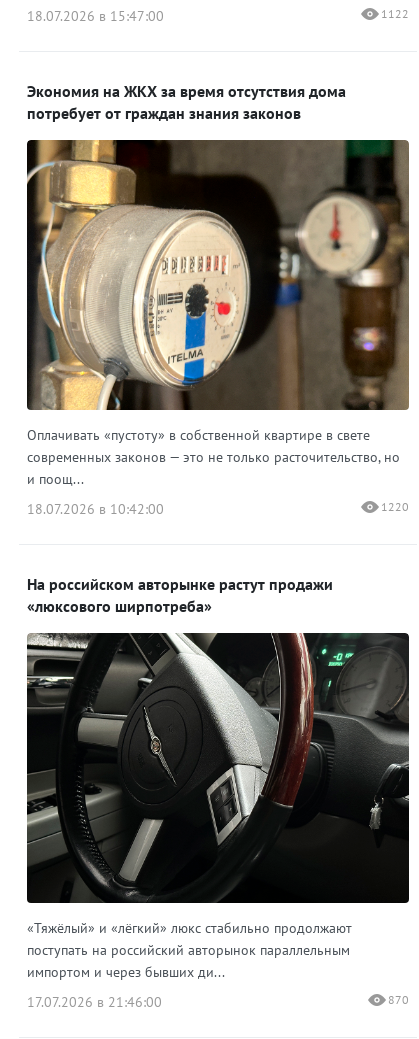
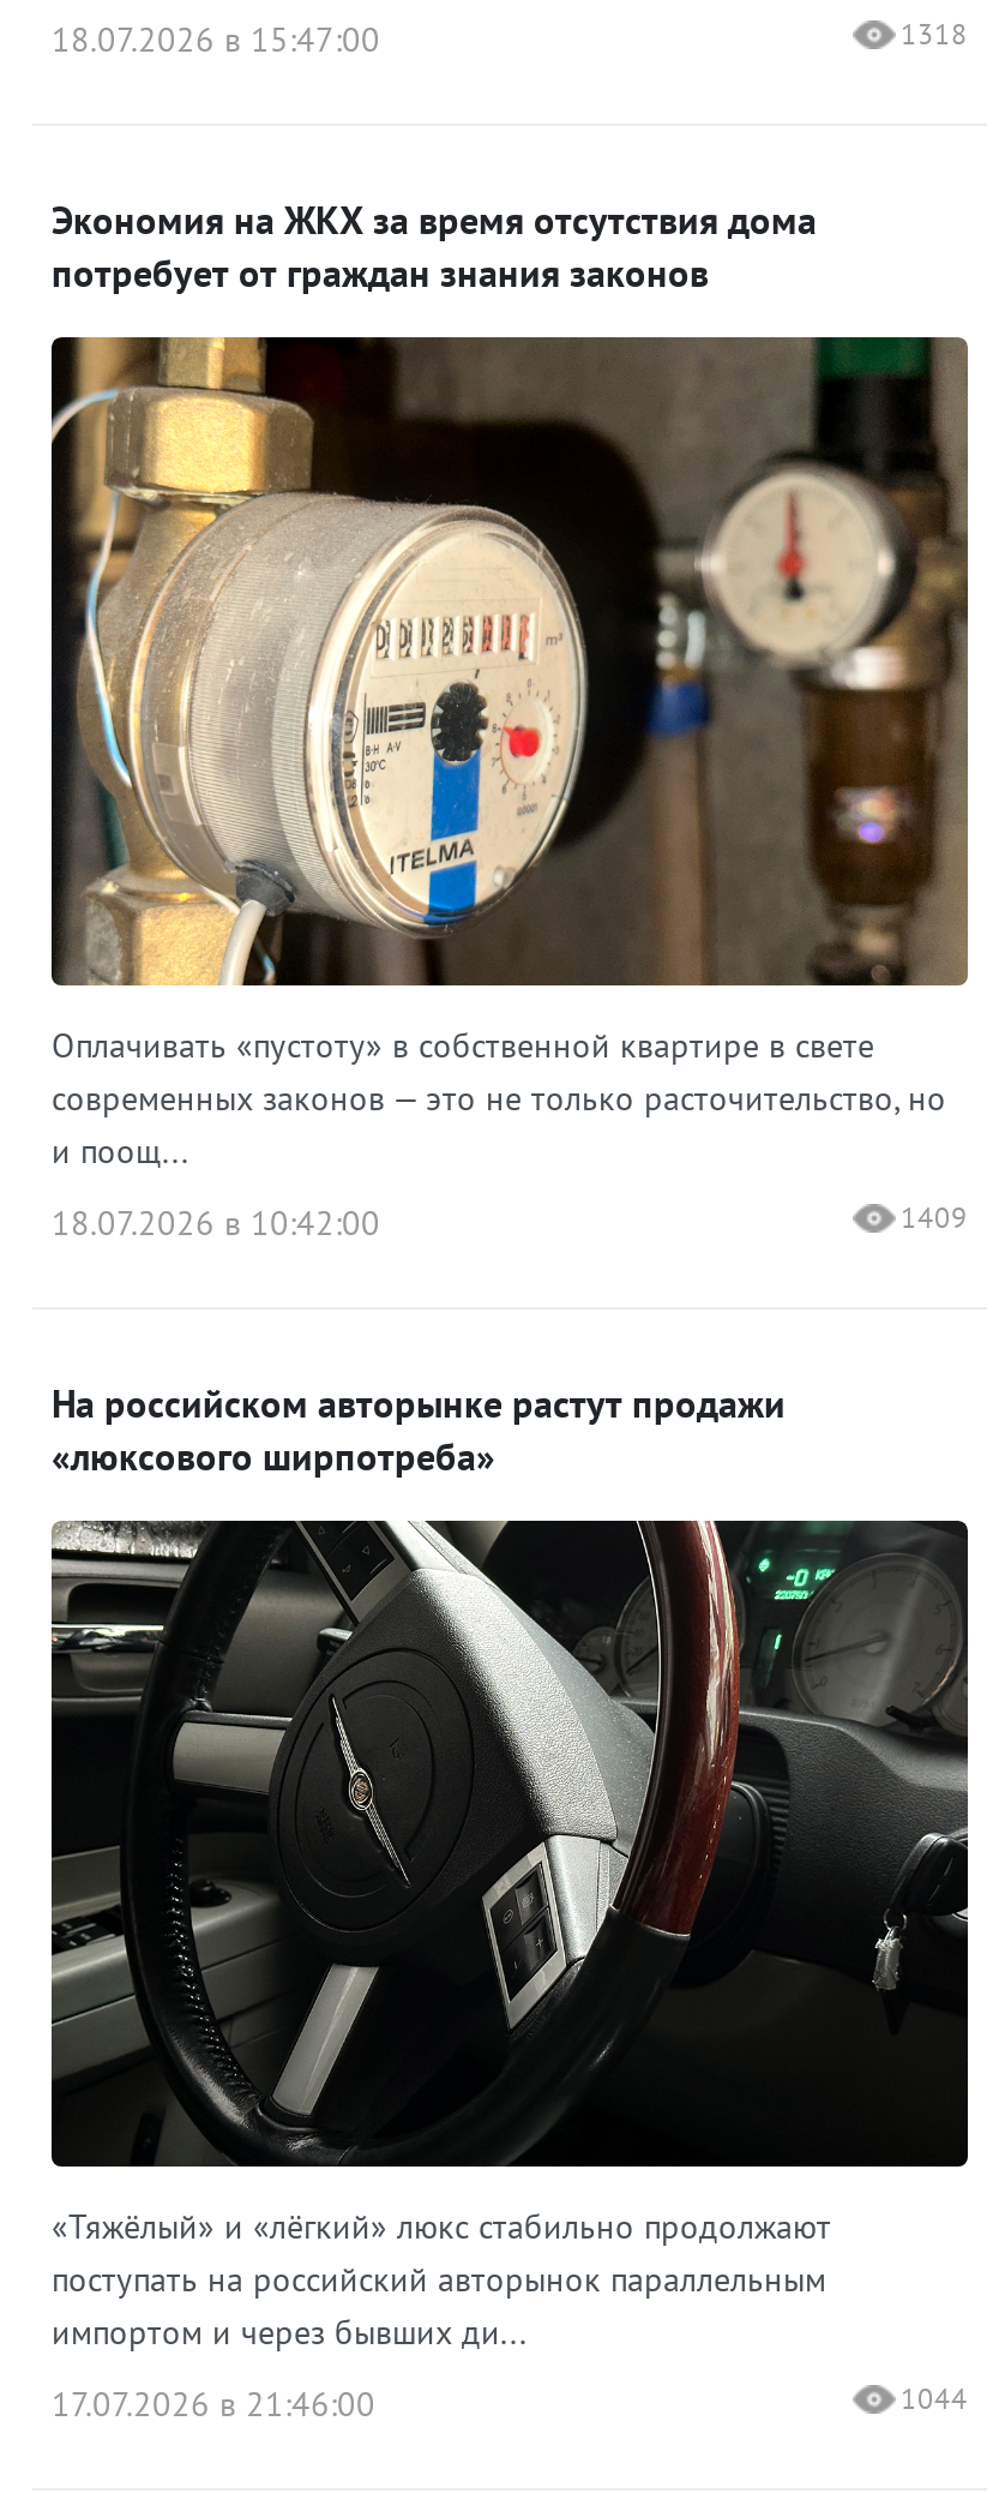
[381,6,409,21] 1122 -> [901,14,968,50] 1318
[381,499,409,514] 1220 -> [901,1198,968,1234] 1409
[388,992,409,1007] 870 -> [901,2381,968,2417] 1044

